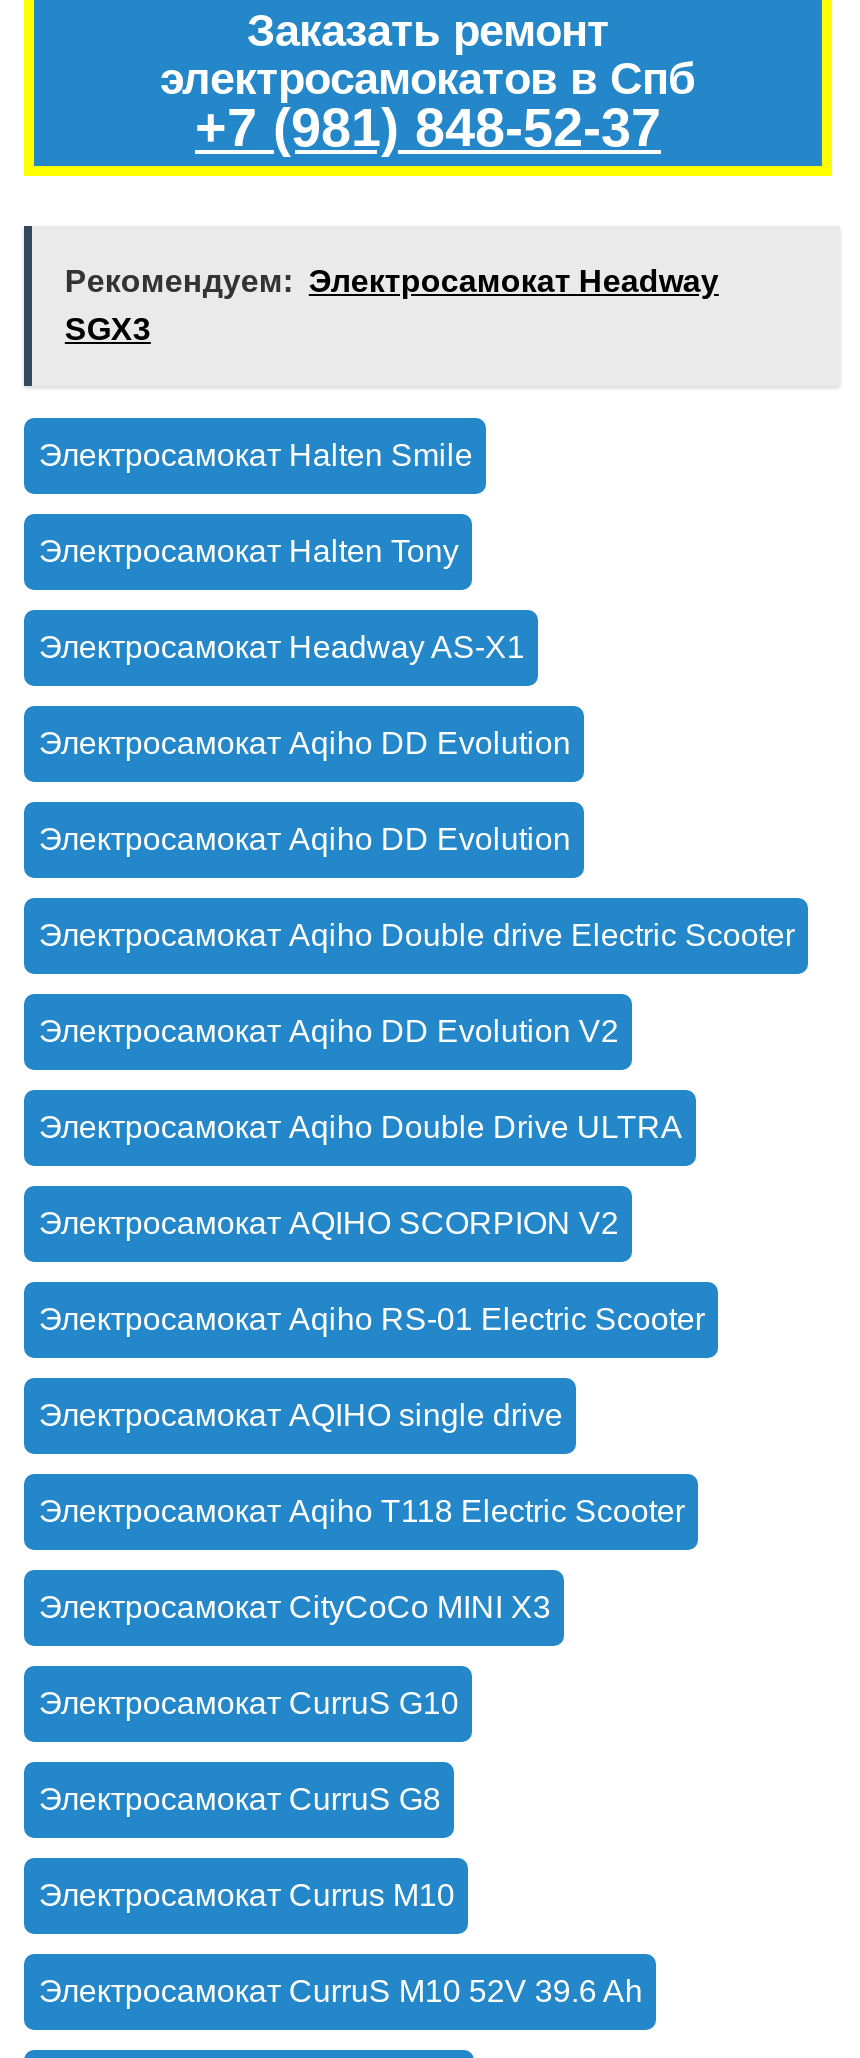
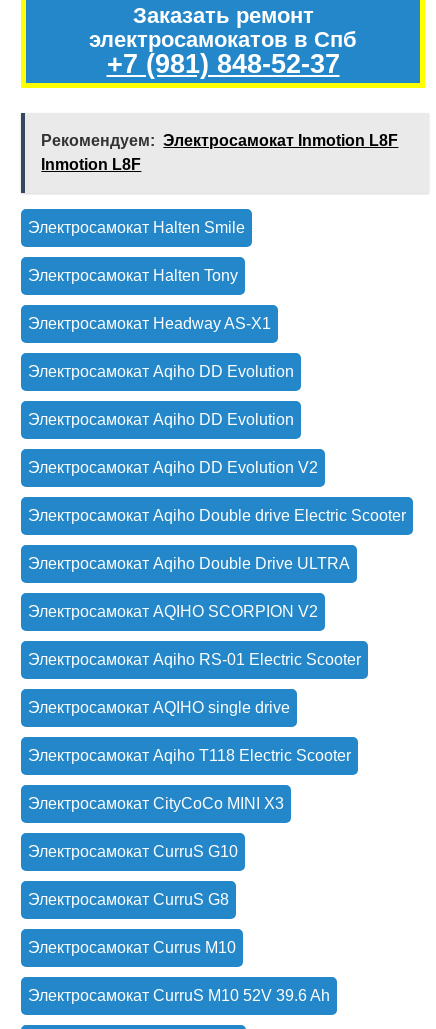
[65,265,719,347] Рекомендуем: Электросамокат Headway | SGX3 -> [41,132,398,173] Рекомендуем: Электросамокат Inmotion L8F | Inmotion L8F
moved [39,919,795,953] -> [28,507,406,524]: Электросамокат Aqiho Double drive Electric Scooter
moved [39,1015,619,1049] -> [28,459,318,476]: Электросамокат Aqiho DD Evolution V2

